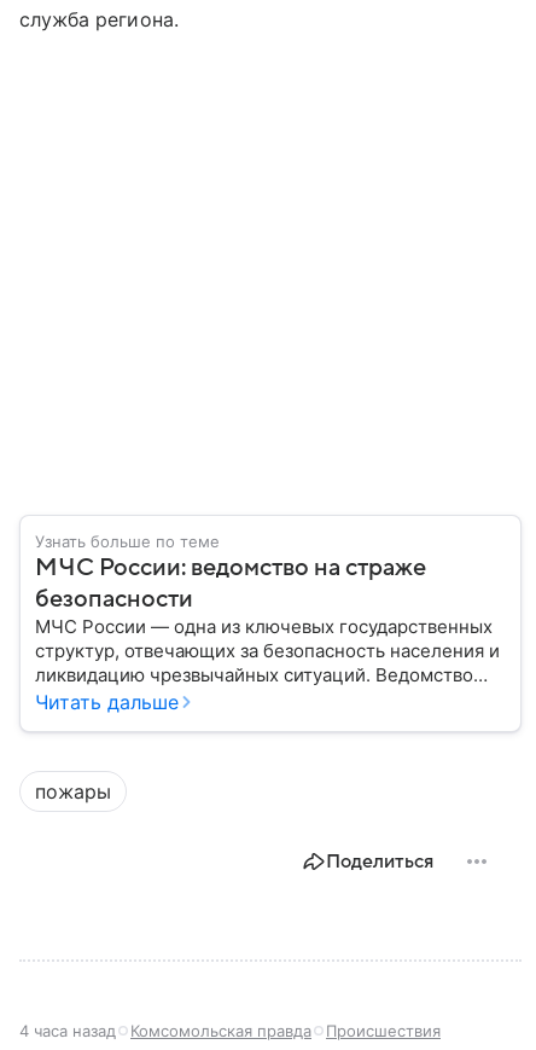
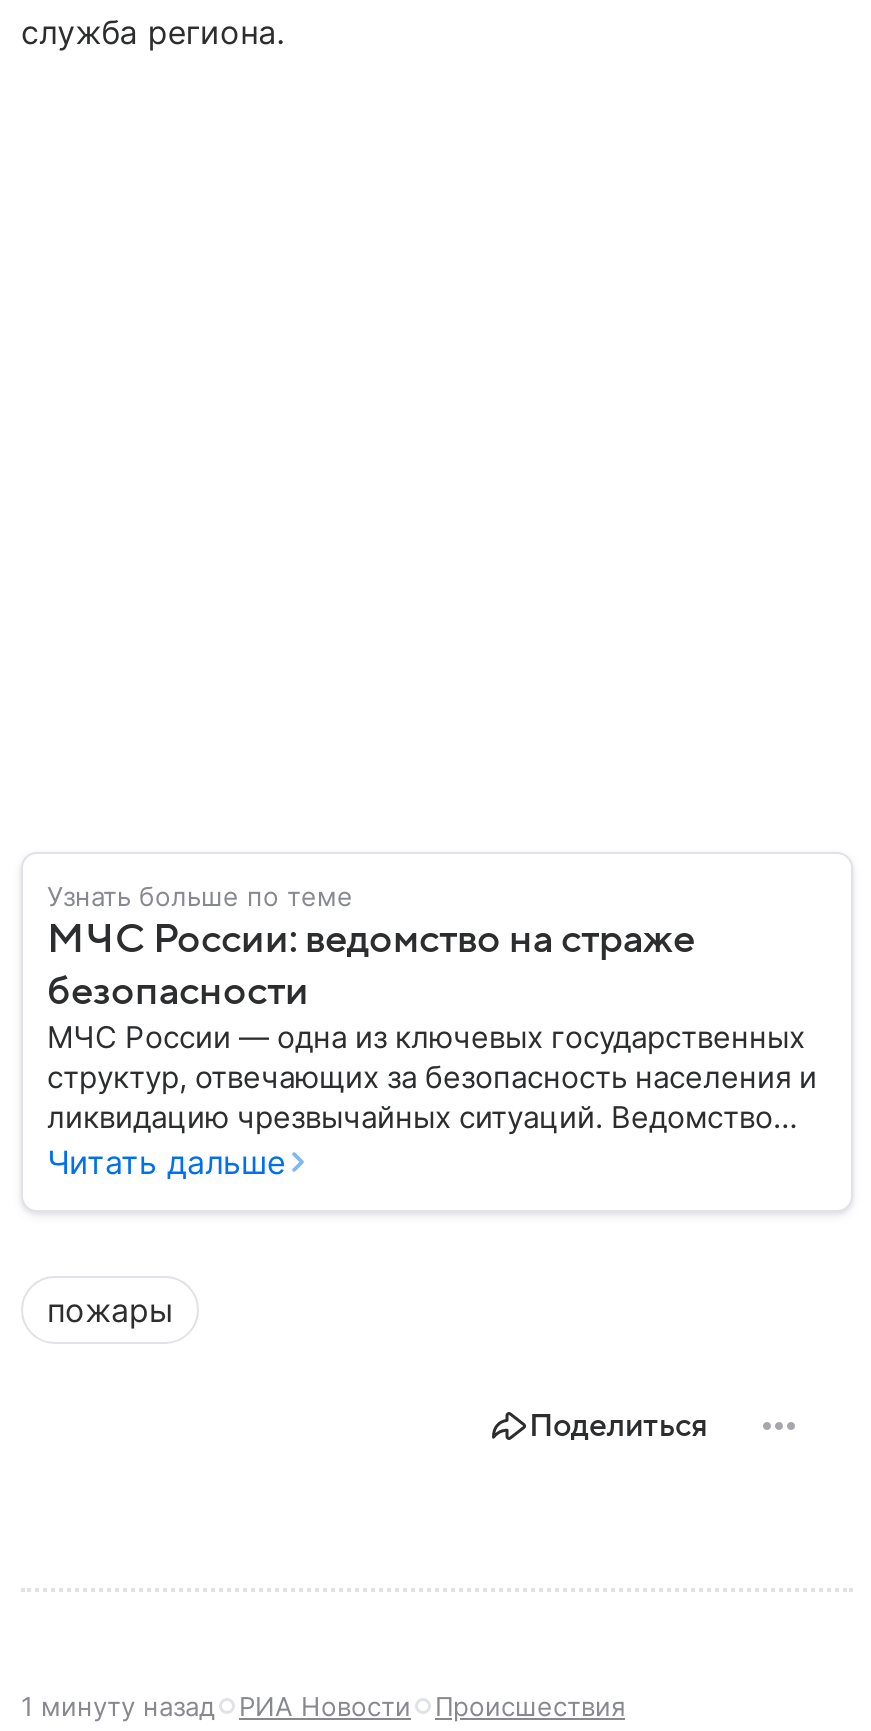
[19,1021,311,1040] 4 часа назад | Комсомольская правда -> [21,1690,411,1722] 1 минуту назад | РИА Новости

